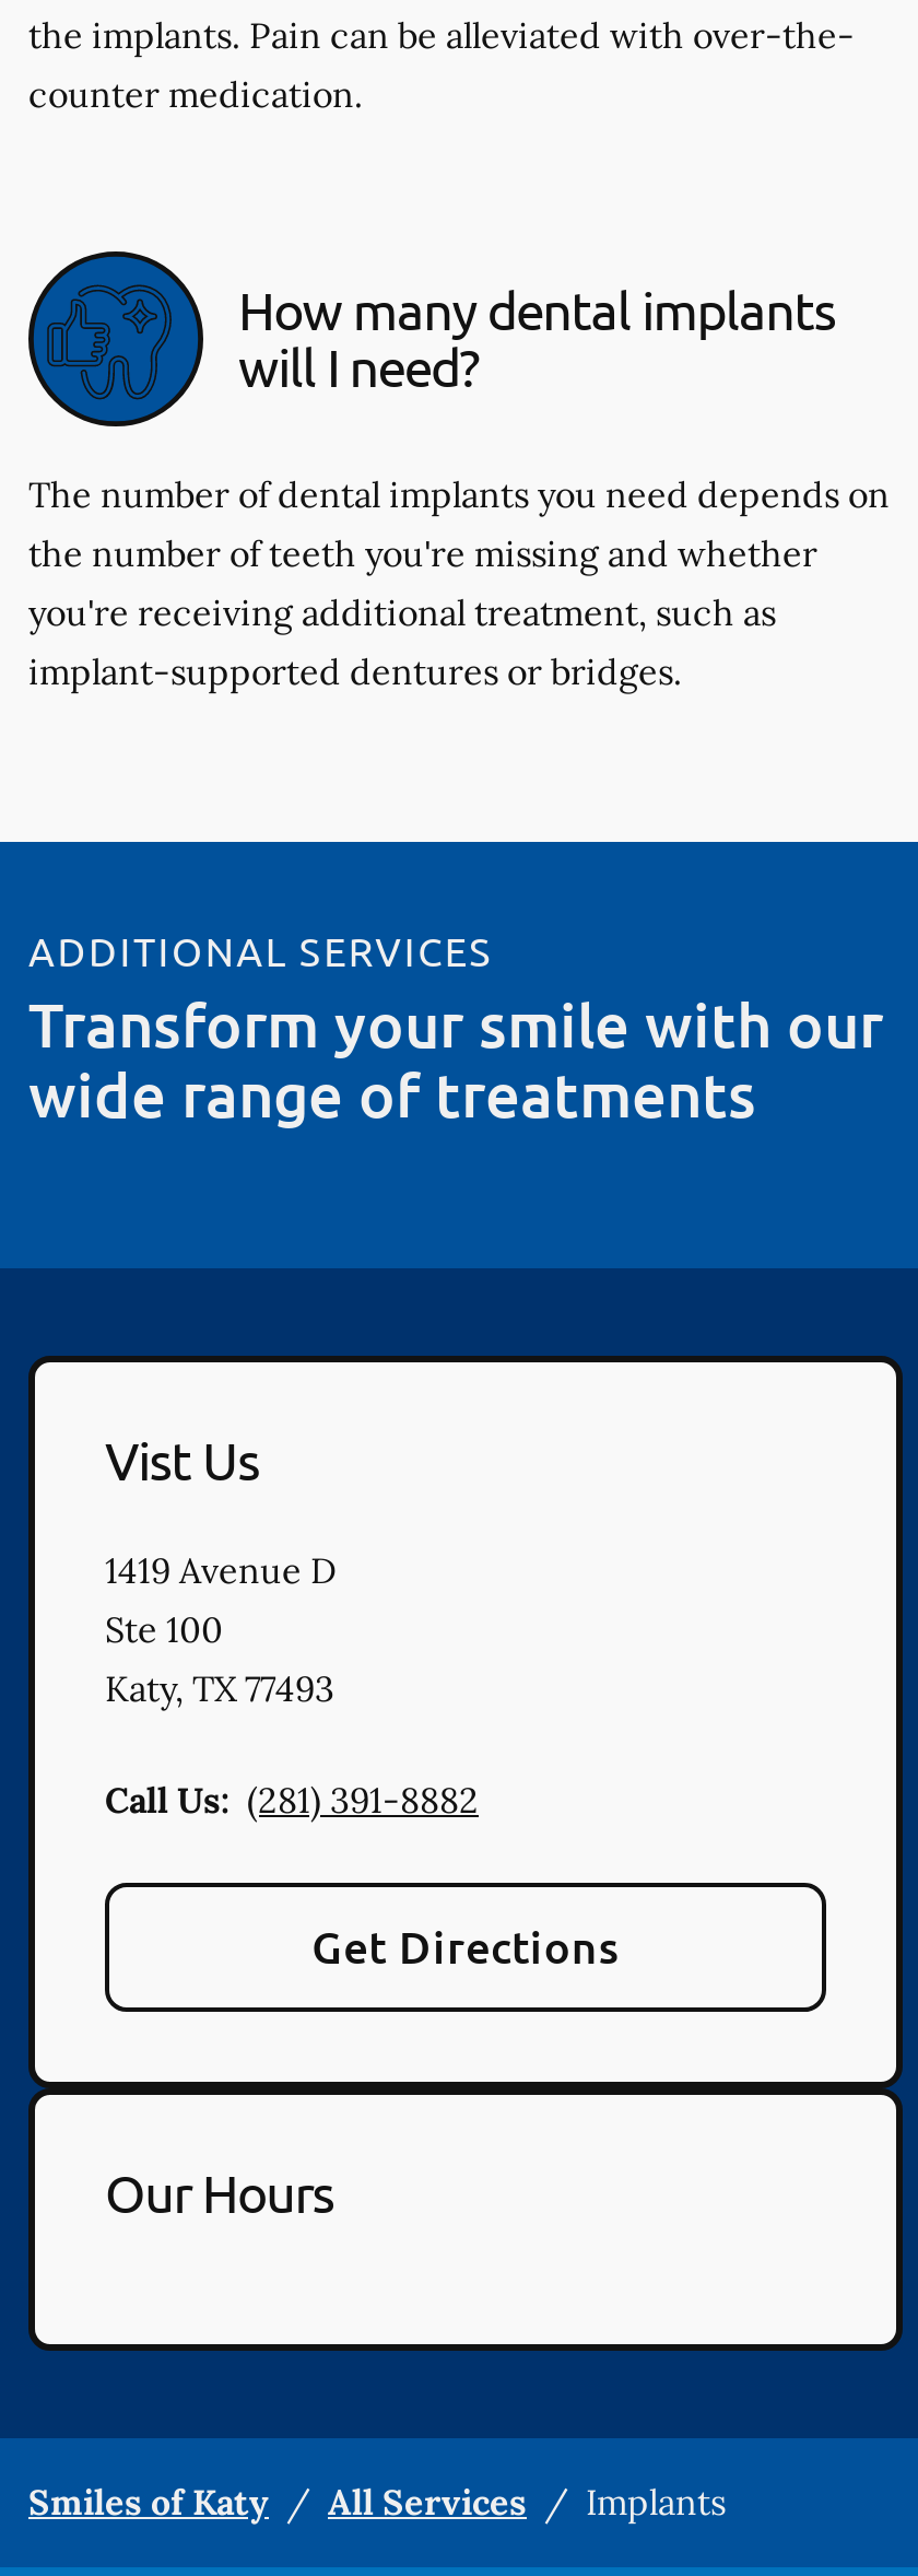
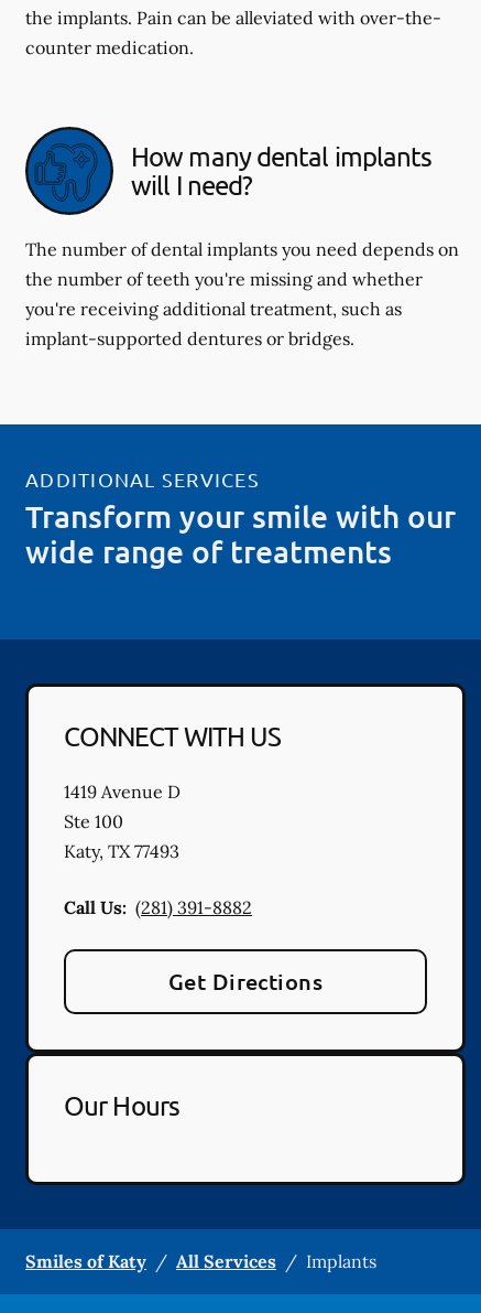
[105,1428,259,1491] Vist Us -> [64,720,281,752] CONNECT WITH US

